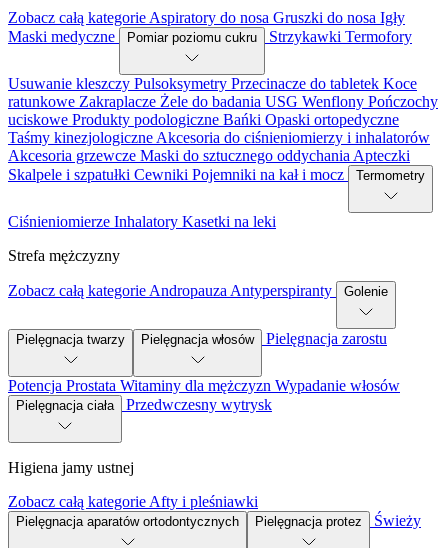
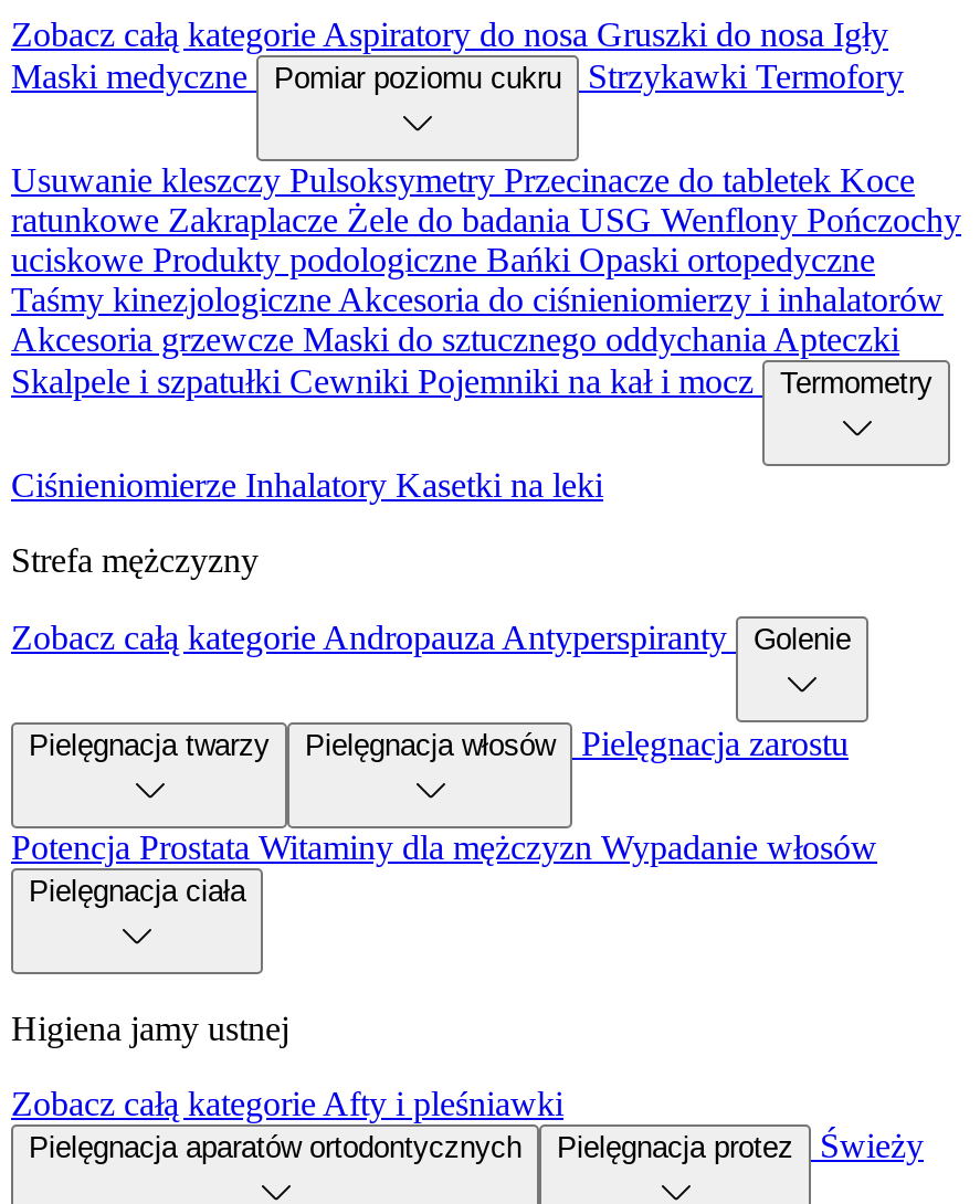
[16,396,272,413] Pielęgnacja ciała Przedwczesny wytrysk -> [29,875,245,908] Pielęgnacja ciała

